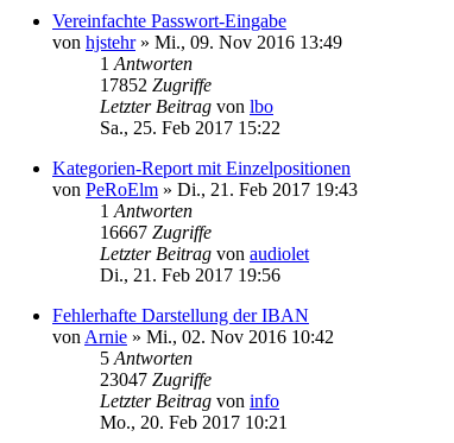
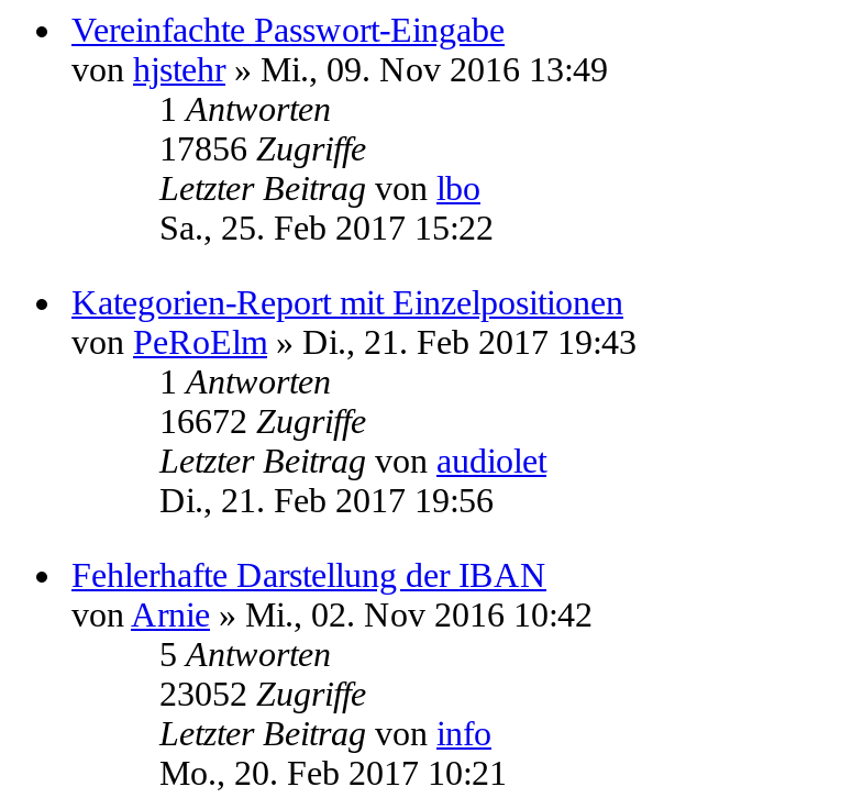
[100,75,212,95] 17852 Zugriffe -> [159,129,366,167] 17856 Zugriffe
[100,222,212,242] 16667 Zugriffe -> [159,402,366,439] 16672 Zugriffe
[100,369,212,389] 23047 Zugriffe -> [159,675,366,712] 23052 Zugriffe

